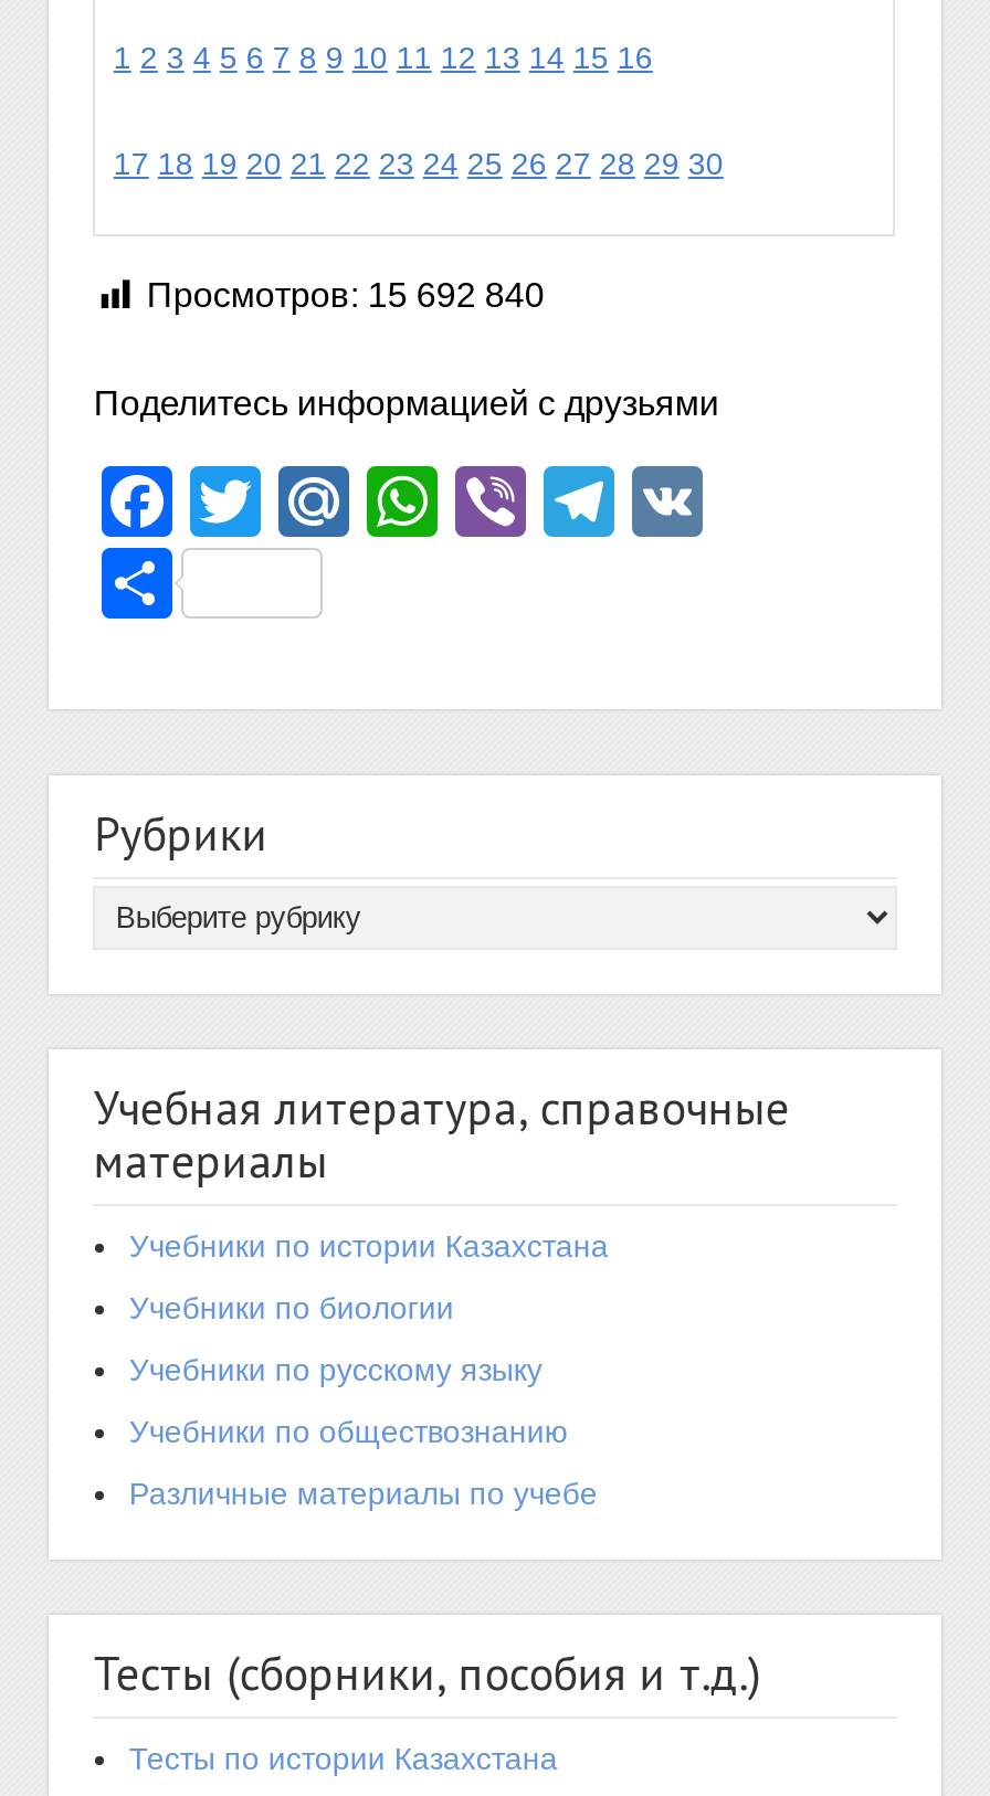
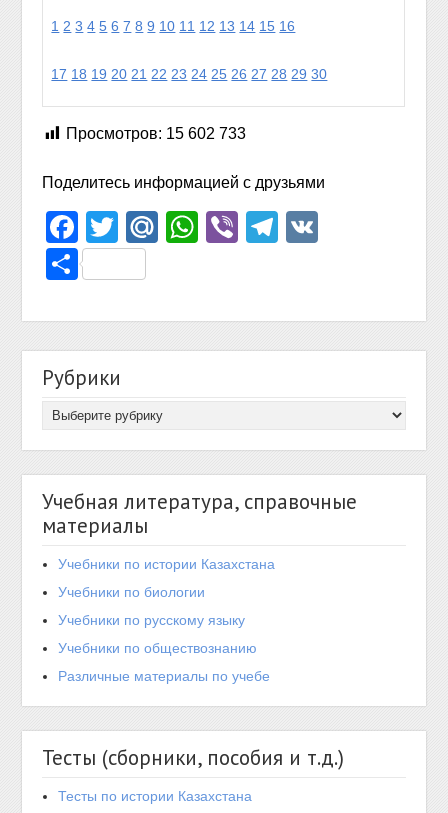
[147,276,544,314] Просмотров: 15 692 840 -> [66,125,246,142] Просмотров: 15 602 733

